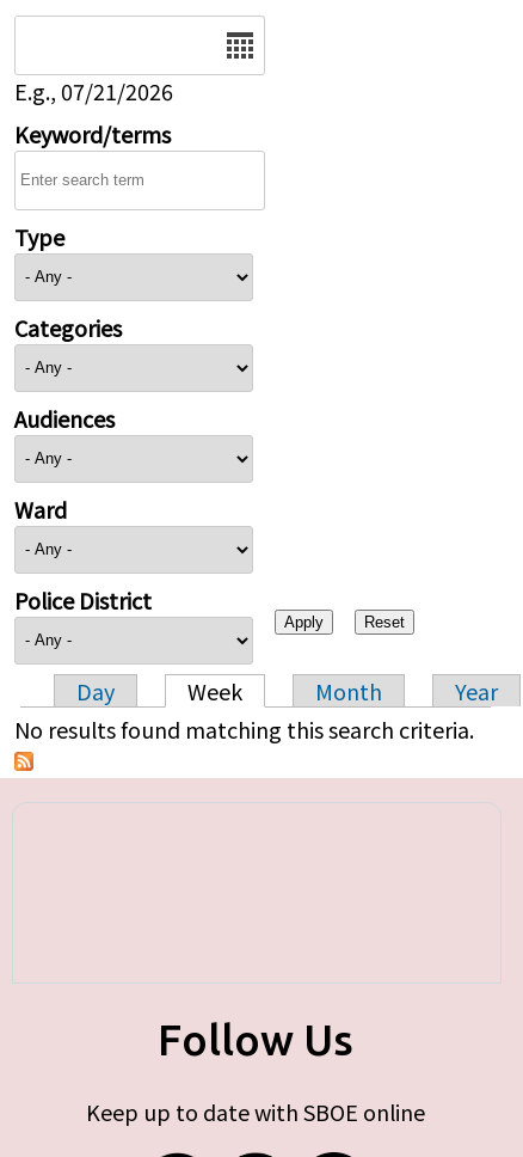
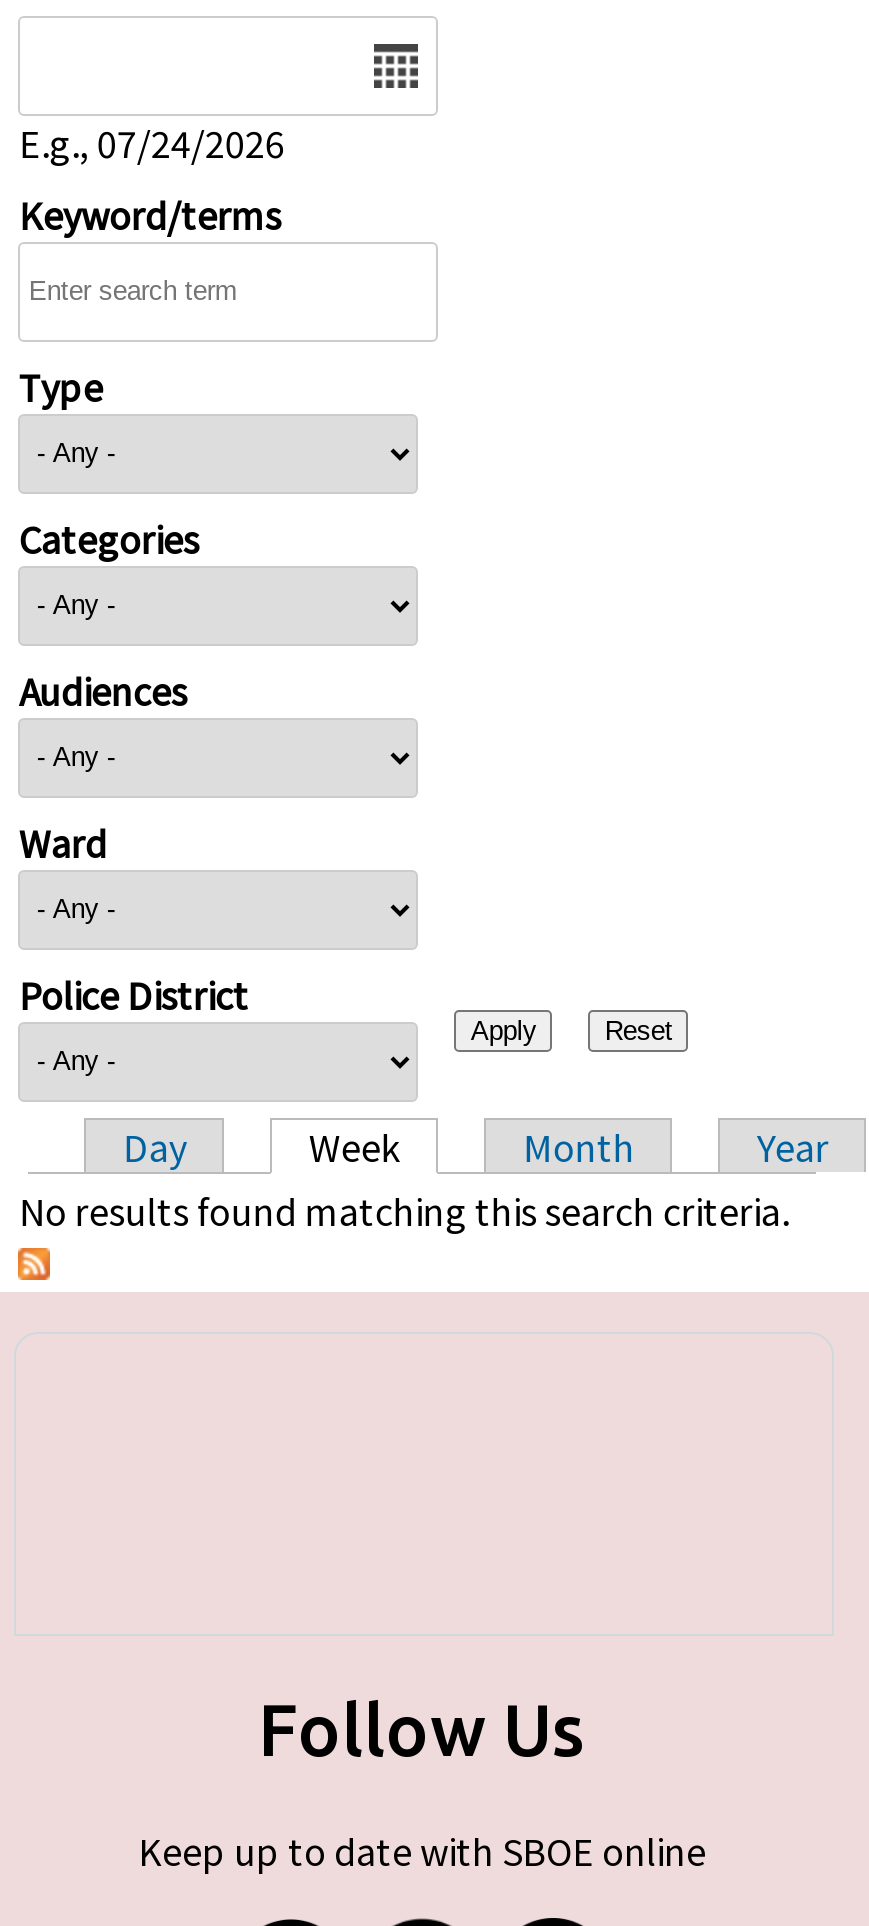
[15,75,174,106] E.g., 07/21/2026 -> [19,115,285,167] E.g., 07/24/2026

